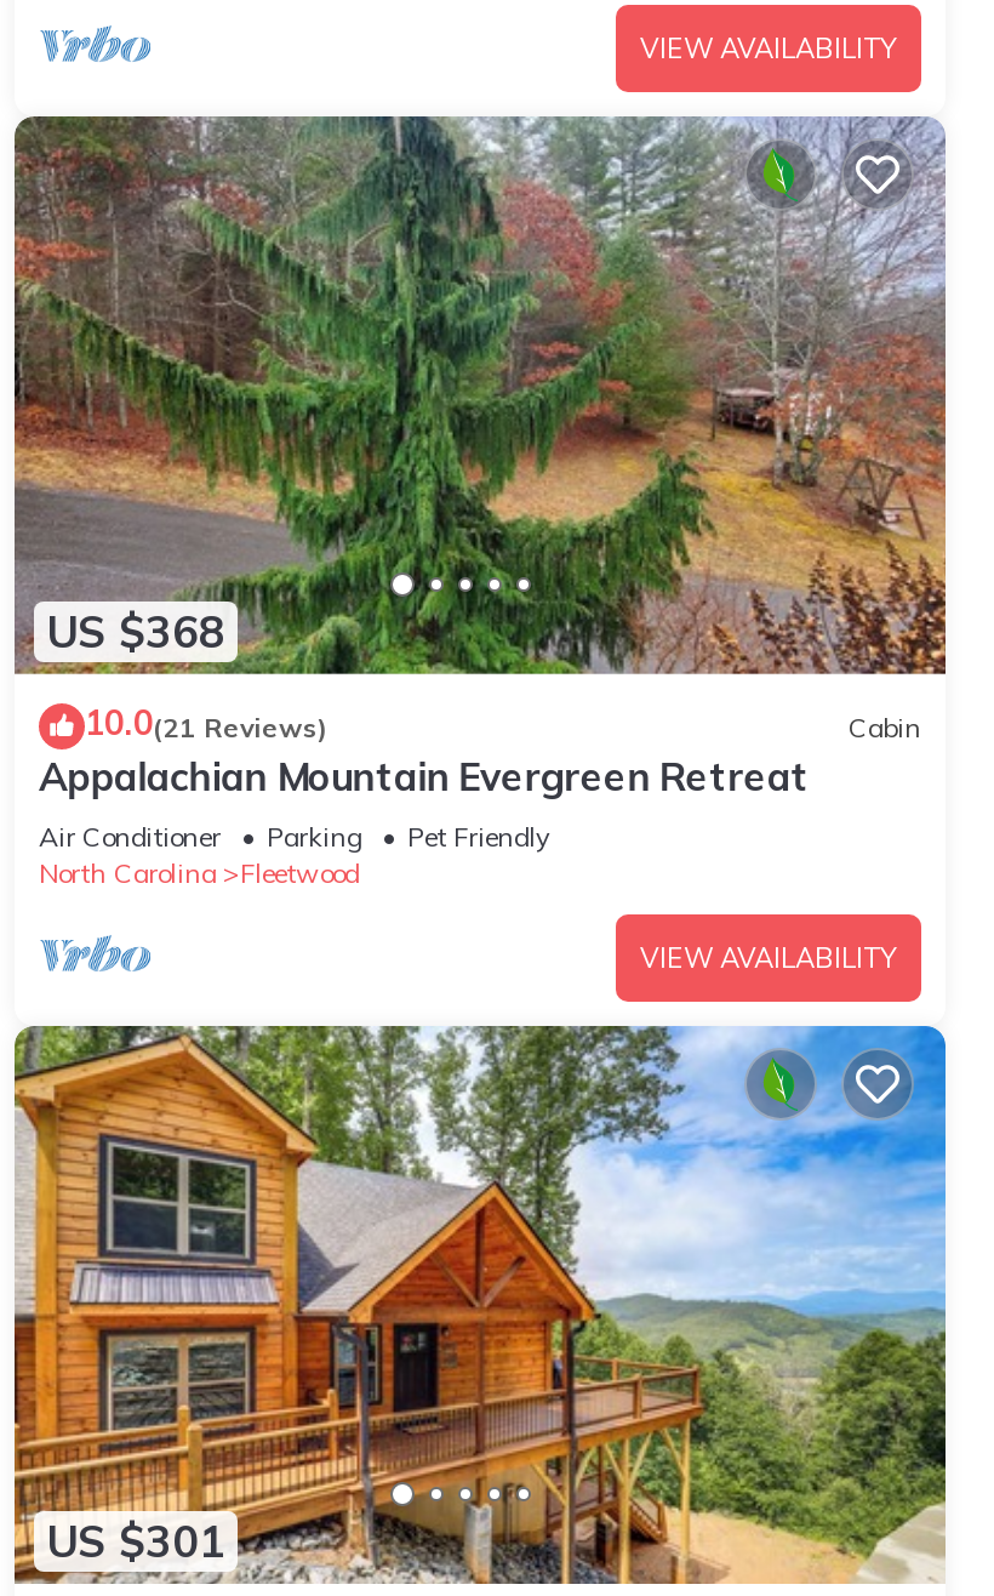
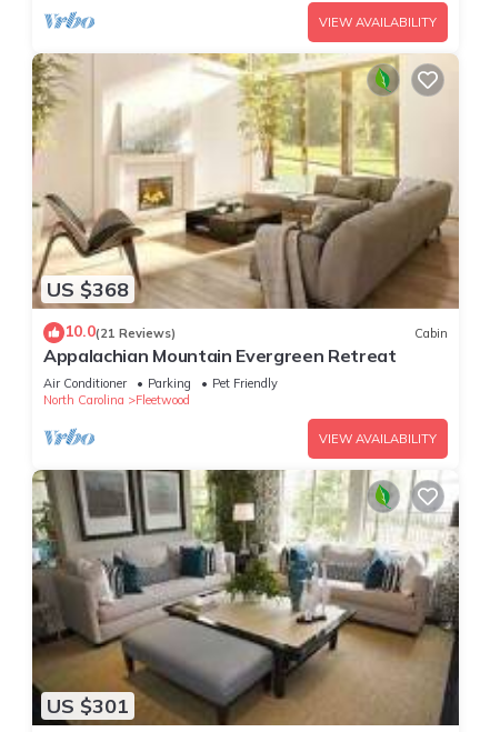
[12,114,946,677] [image] -> [32,52,459,310] [image]
[12,1024,948,1586] [image] -> [31,469,460,726] [image]

